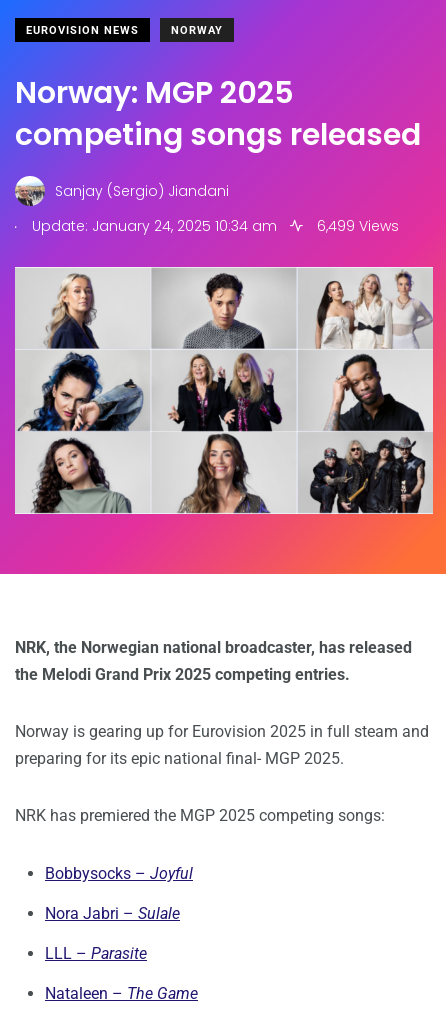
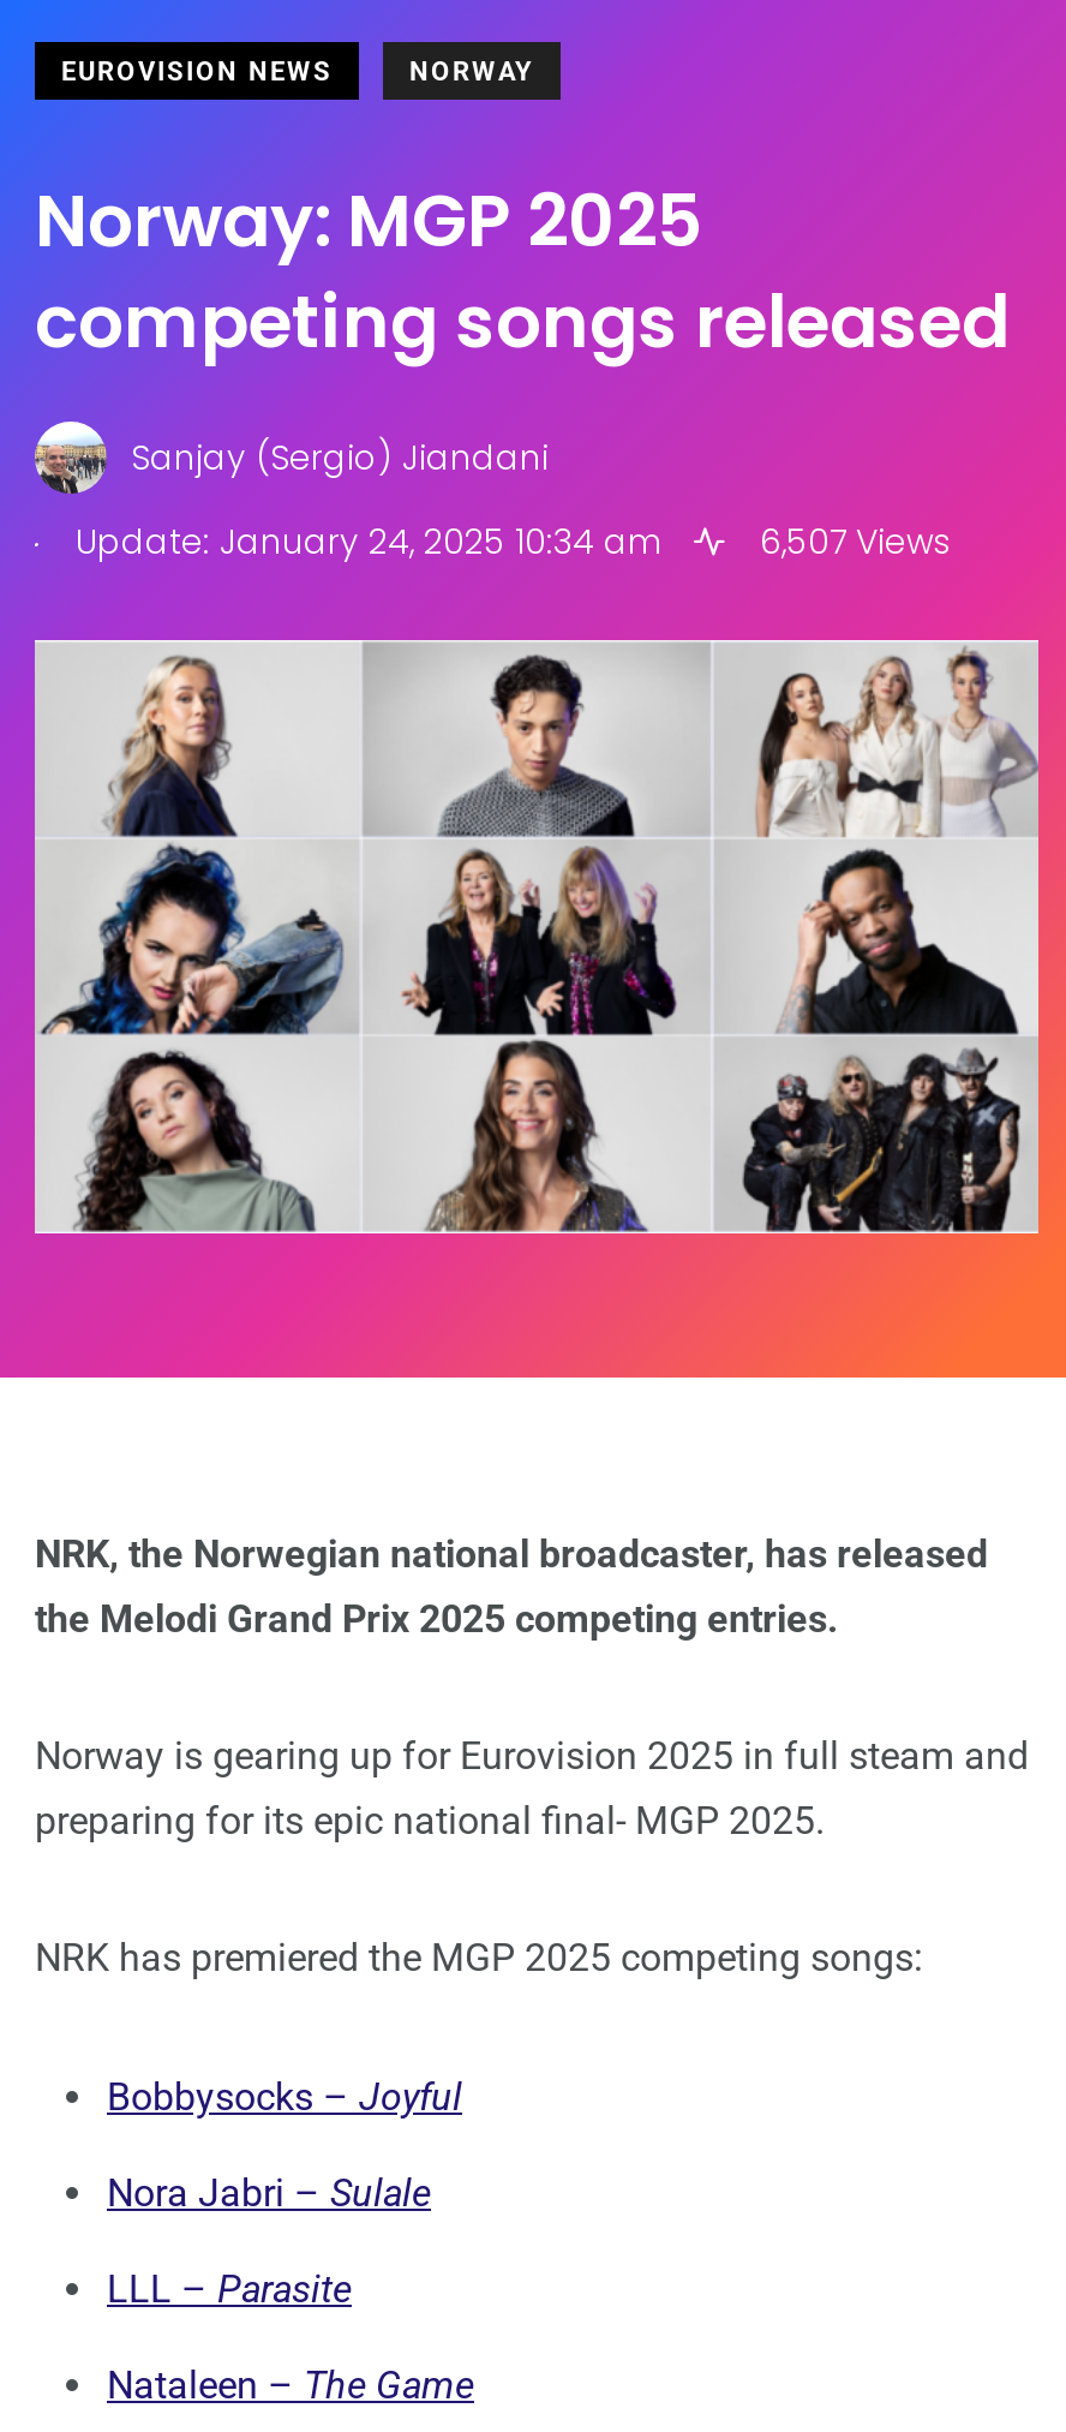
[15,213,399,236] . Update: January 24, 2025 10:34 am 6,499 Views -> [35,510,952,566] . Update: January 24, 2025 10:34 am 6,507 Views

